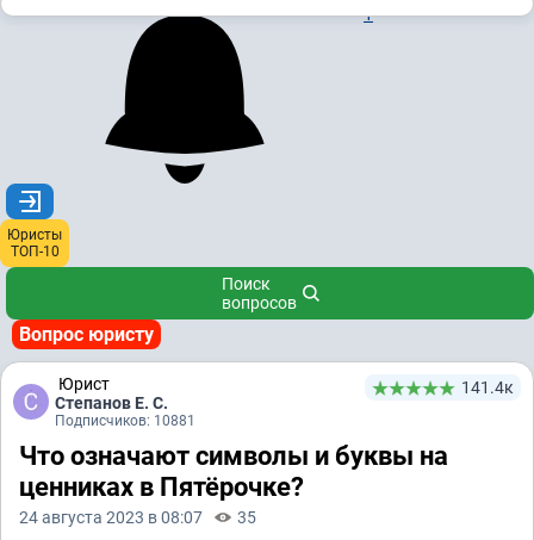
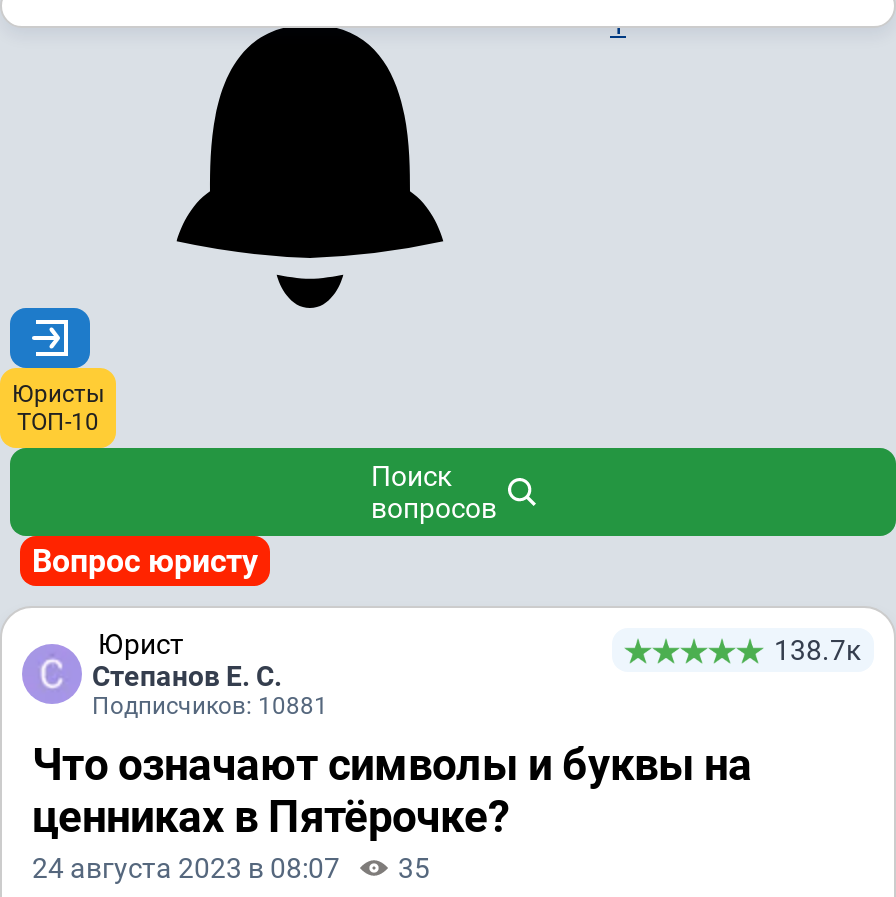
[461,378,514,397] 141.4к -> [774,634,862,666] 138.7к

